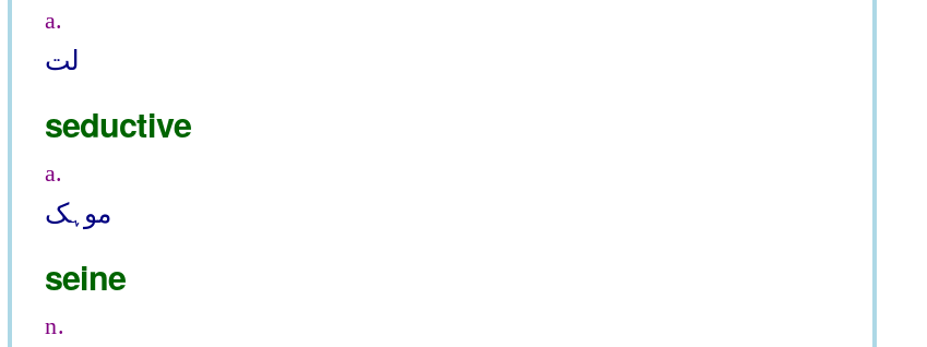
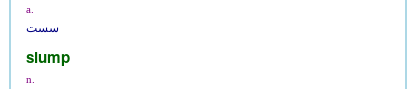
[45,46,191,301] لت | seductive | a. | موہک | seine -> [26,21,70,68] سست | slump

